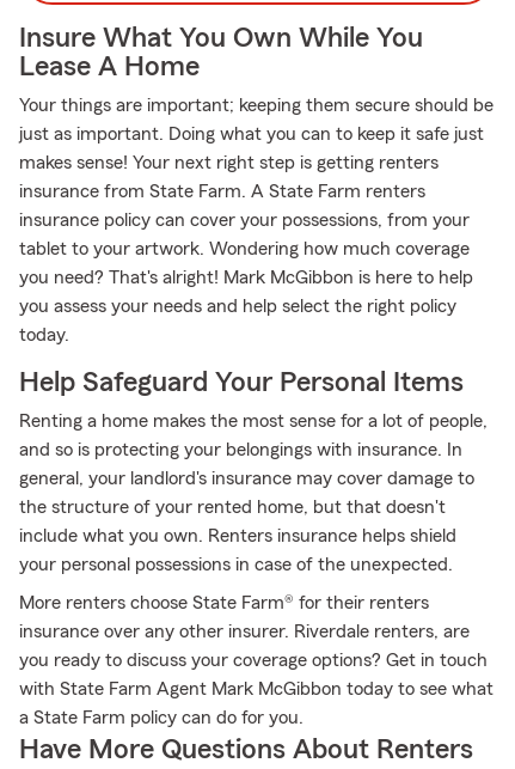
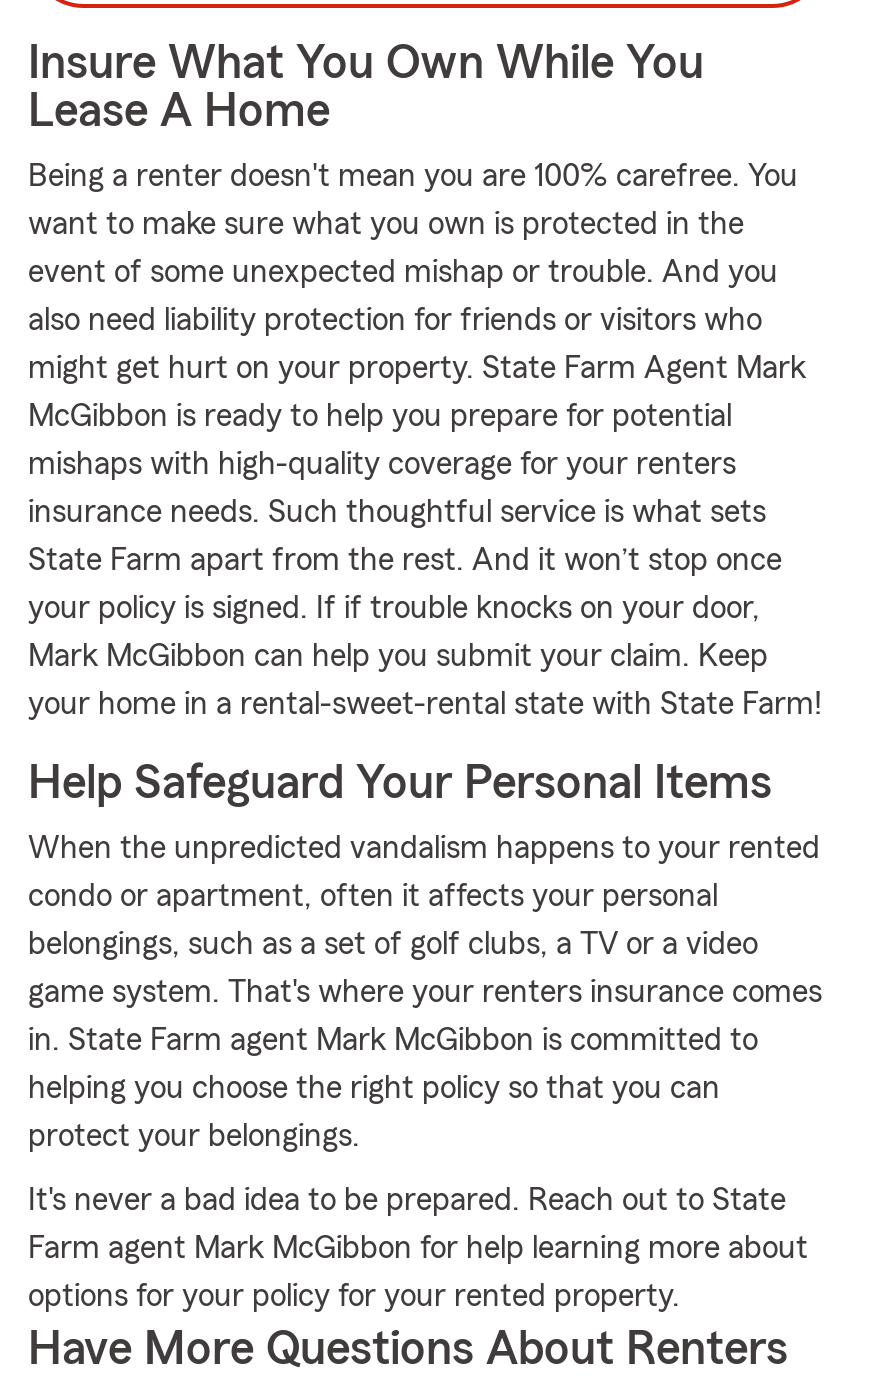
[19,96,493,344] Your things are important; keeping them secure should be | just as important. Doing what you can to keep it safe just | makes sense! Your next right step is getting renters | insurance from State Farm. A State Farm renters | insurance policy can cover your possessions, from your | tablet to your artwork. Wondering how much coverage | you need? That's alright! Mark McGibbon is here to help | you assess your needs and help select the right policy | today. -> [28,160,822,720] Being a renter doesn't mean you are 100% carefree. You | want to make sure what you own is protected in the | event of some unexpected mishap or trouble. And you | also need liability protection for friends or visitors who | might get hurt on your property. State Farm Agent Mark | McGibbon is ready to help you prepare for potential | mishaps with high-quality coverage for your renters | insurance needs. Such thoughtful service is what sets | State Farm apart from the rest. And it won’t stop once | your policy is signed. If if trouble knocks on your door, | Mark McGibbon can help you submit your claim. Keep | your home in a rental-sweet-rental state with State Farm!
moved [19,368,464,397] -> [28,760,772,808]: Help Safeguard Your Personal Items
[19,411,493,727] Renting a home makes the most sense for a lot of people, | and so is protecting your belongings with insurance. In | general, your landlord's insurance may cover damage to | the structure of your rented home, but that doesn't | include what you own. Renters insurance helps shield | your personal possessions in case of the unexpected. | More renters choose State Farm® for their renters | insurance over any other insurer. Riverdale renters, are | you ready to discuss your coverage options? Get in touch | with State Farm Agent Mark McGibbon today to see what | a State Farm policy can do for you. -> [28,832,822,1312] When the unpredicted vandalism happens to your rented | condo or apartment, often it affects your personal | belongings, such as a set of golf clubs, a TV or a video | game system. That's where your renters insurance comes | in. State Farm agent Mark McGibbon is committed to | helping you choose the right policy so that you can | protect your belongings. | It's never a bad idea to be prepared. Reach out to State | Farm agent Mark McGibbon for help learning more about | options for your policy for your rented property.

